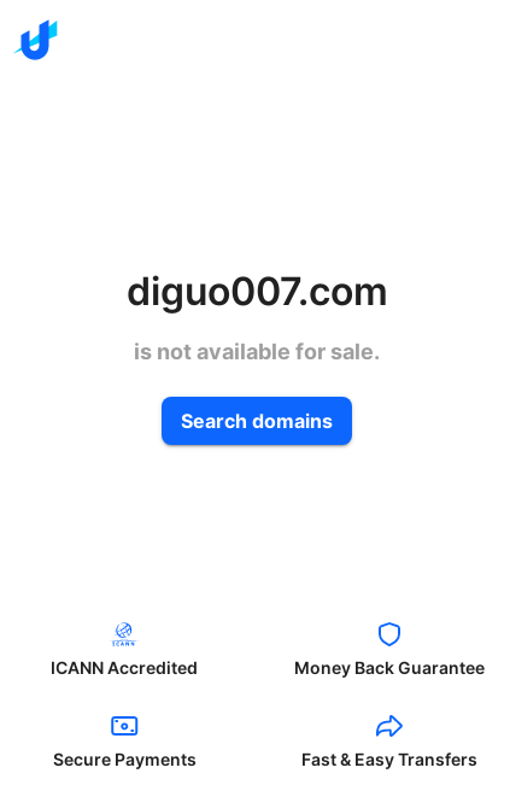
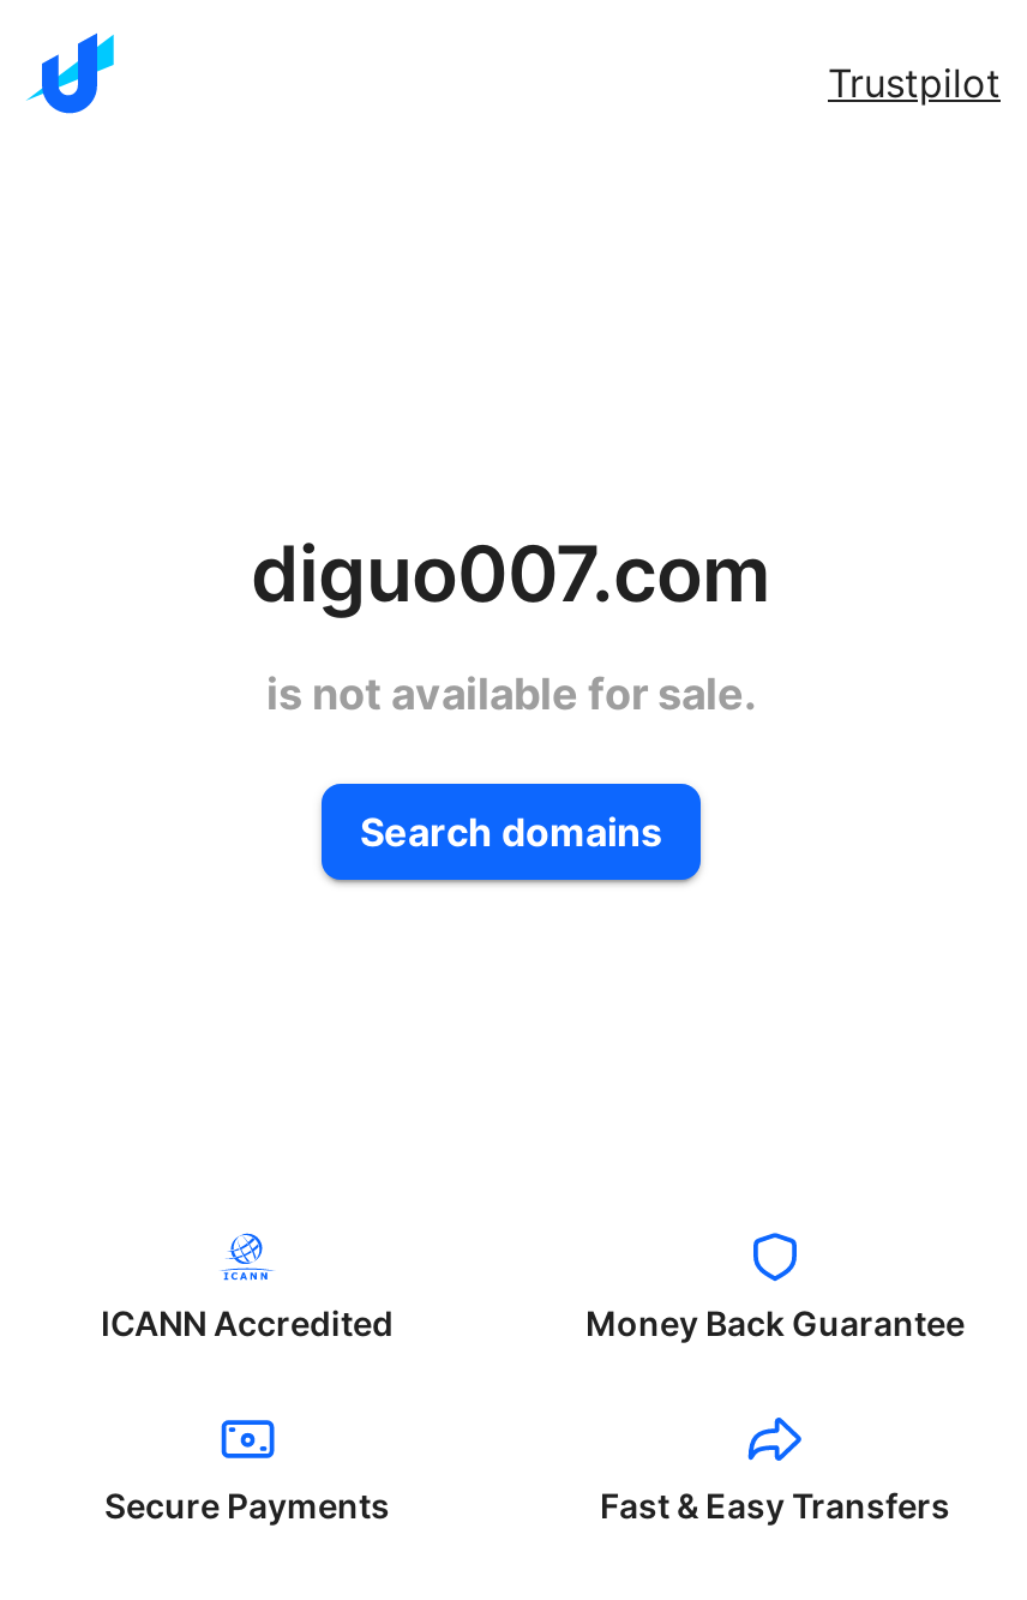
none -> [828,59,1001,107] Trustpilot

